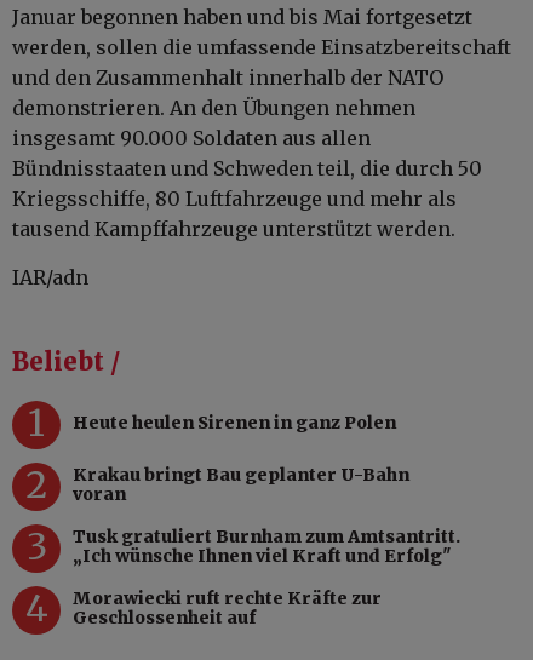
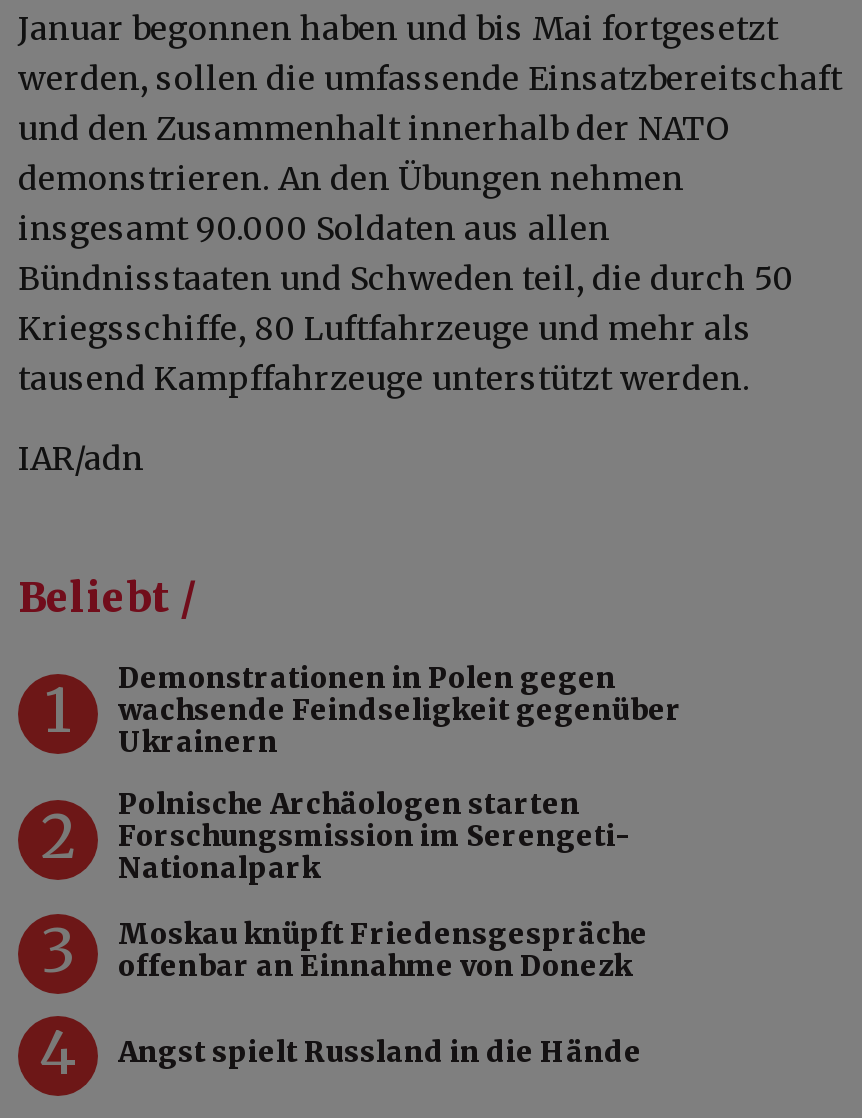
[73,412,396,433] Heute heulen Sirenen in ganz Polen -> [118,660,682,760] Demonstrationen in Polen gegen | wachsende Feindseligkeit gegenüber | Ukrainern
[73,464,409,505] Krakau bringt Bau geplanter U-Bahn | voran -> [118,786,630,886] Polnische Archäologen starten | Forschungsmission im Serengeti- | Nationalpark
[73,525,460,567] Tusk gratuliert Burnham zum Amtsantritt. | „Ich wünsche Ihnen viel Kraft und Erfolg" -> [118,916,648,984] Moskau knüpft Friedensgespräche | offenbar an Einnahme von Donezk
[73,587,382,628] Morawiecki ruft rechte Kräfte zur | Geschlossenheit auf -> [118,1034,642,1070] Angst spielt Russland in die Hände

